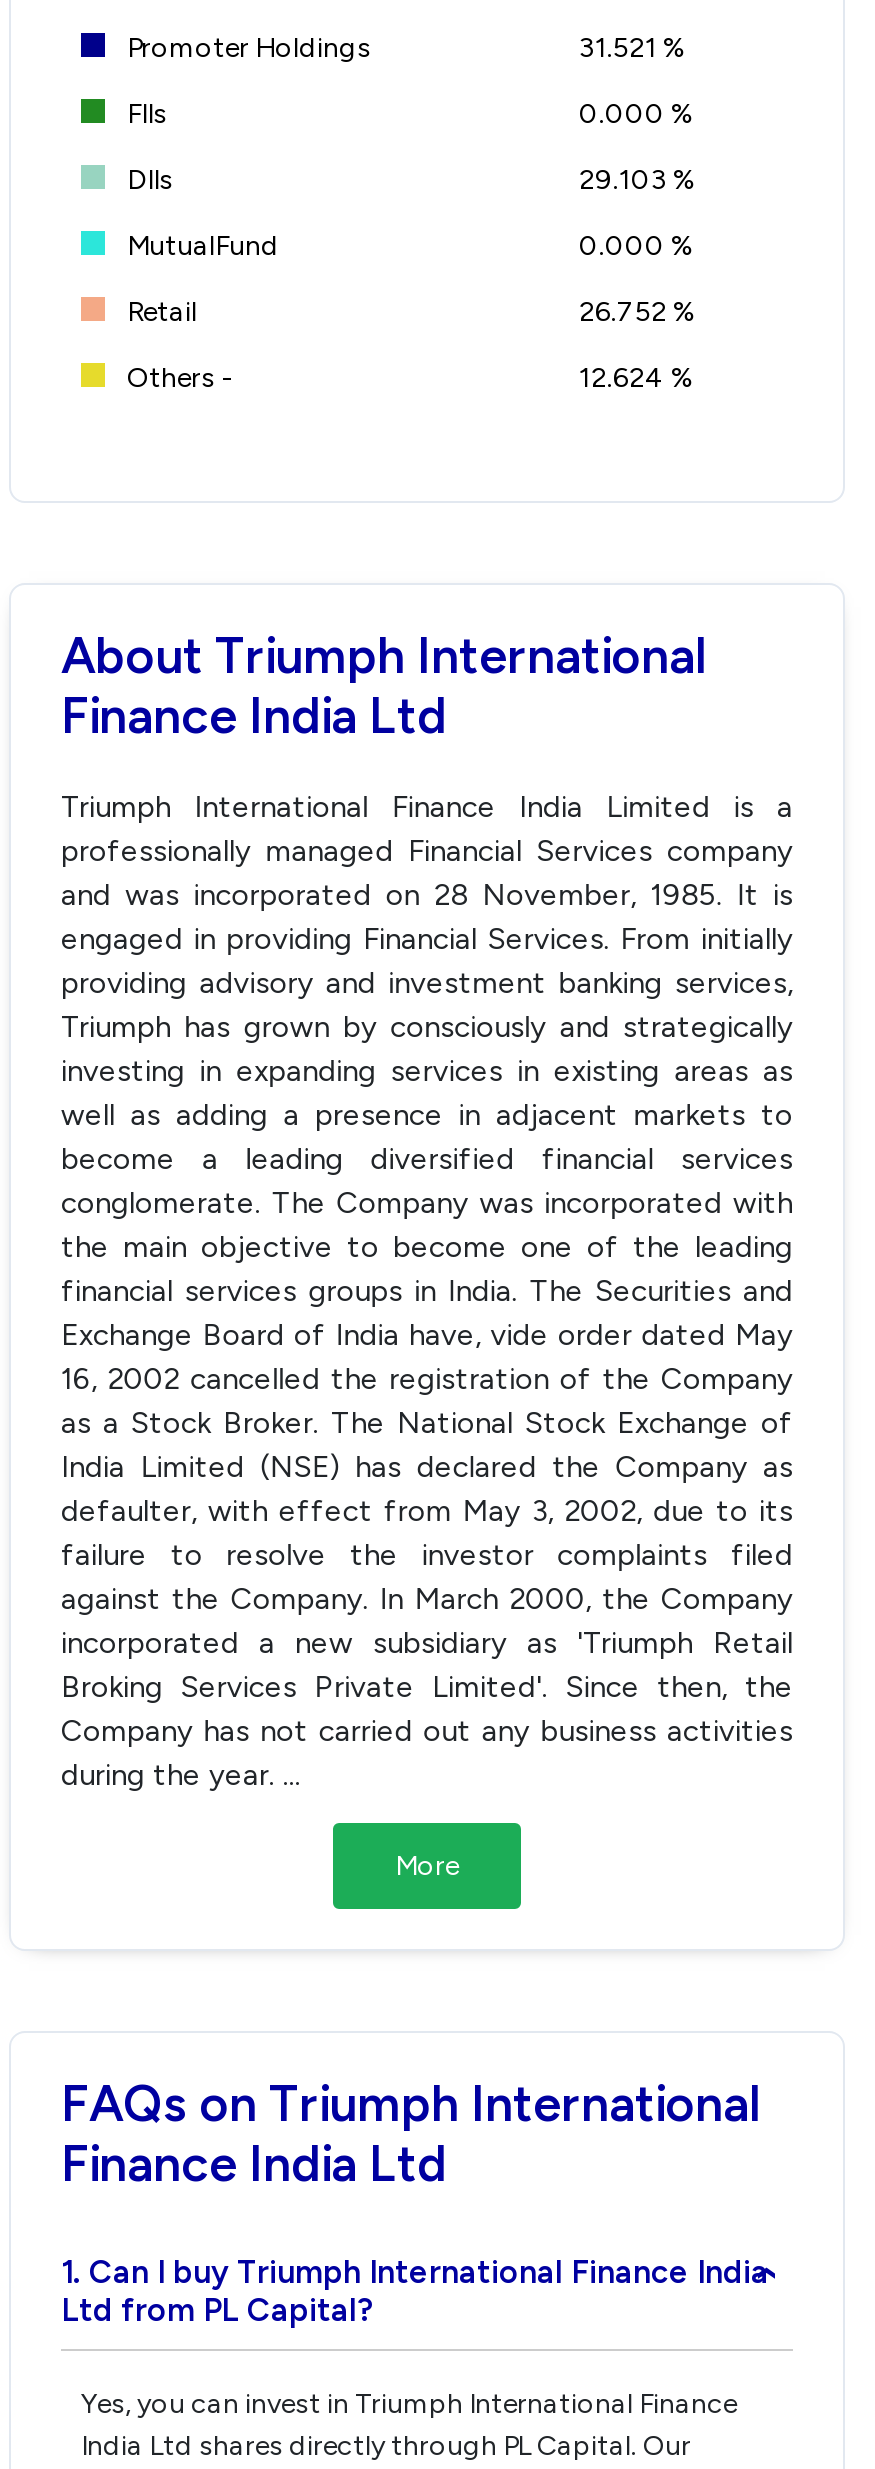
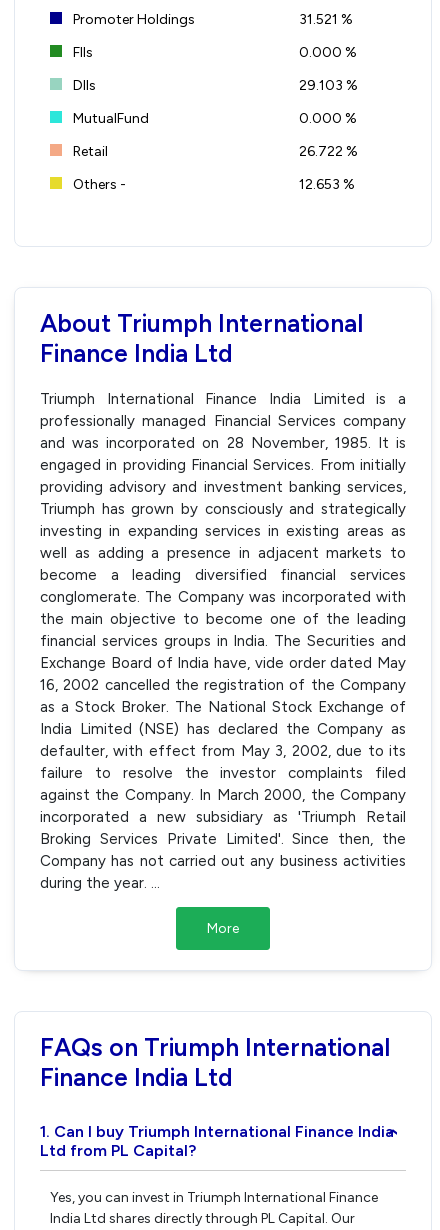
[579,295,697,329] 26.752 % -> [299,143,358,160] 26.722 %
[579,361,695,395] 12.624 % -> [299,176,355,193] 12.653 %

